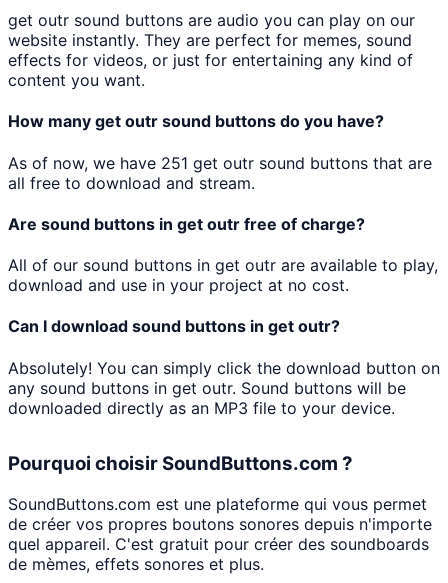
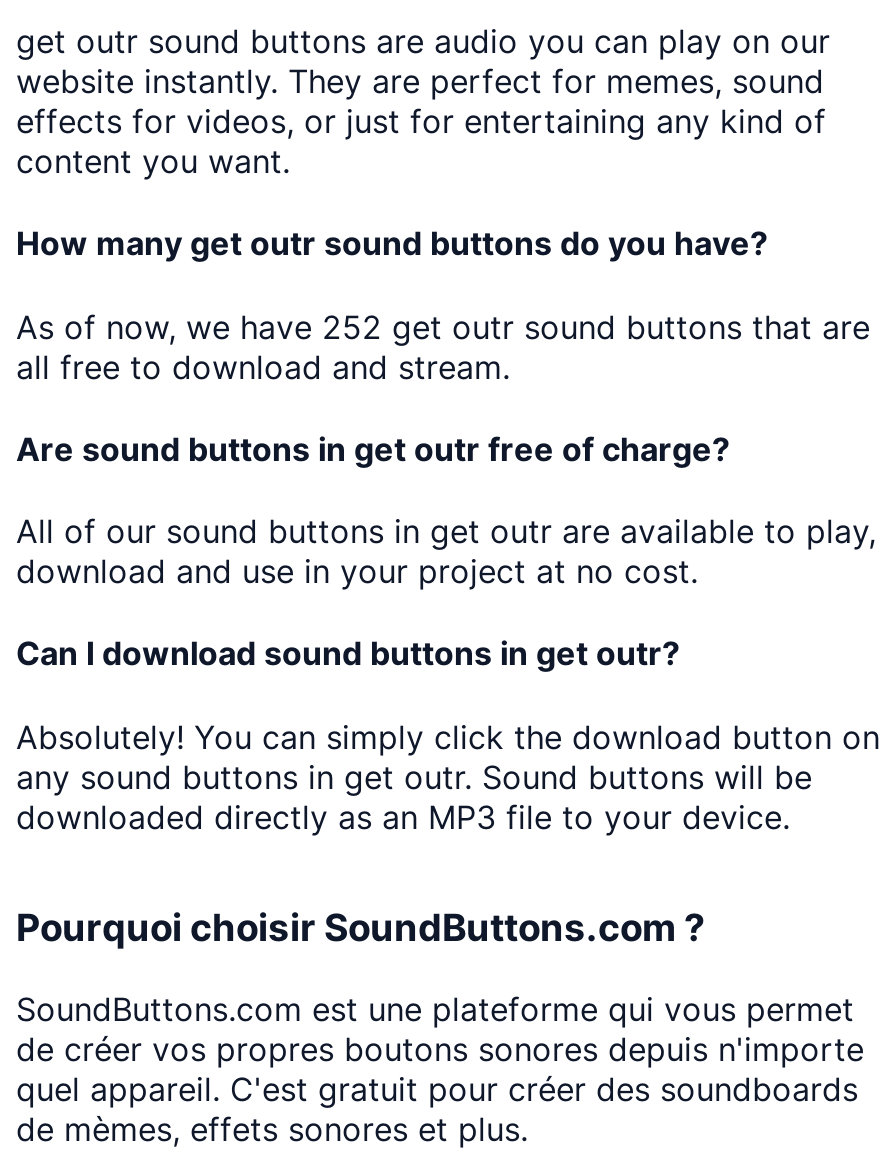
[8,153,432,173] As of now, we have 251 get outr sound buttons that are -> [16,306,870,346] As of now, we have 252 get outr sound buttons that are

